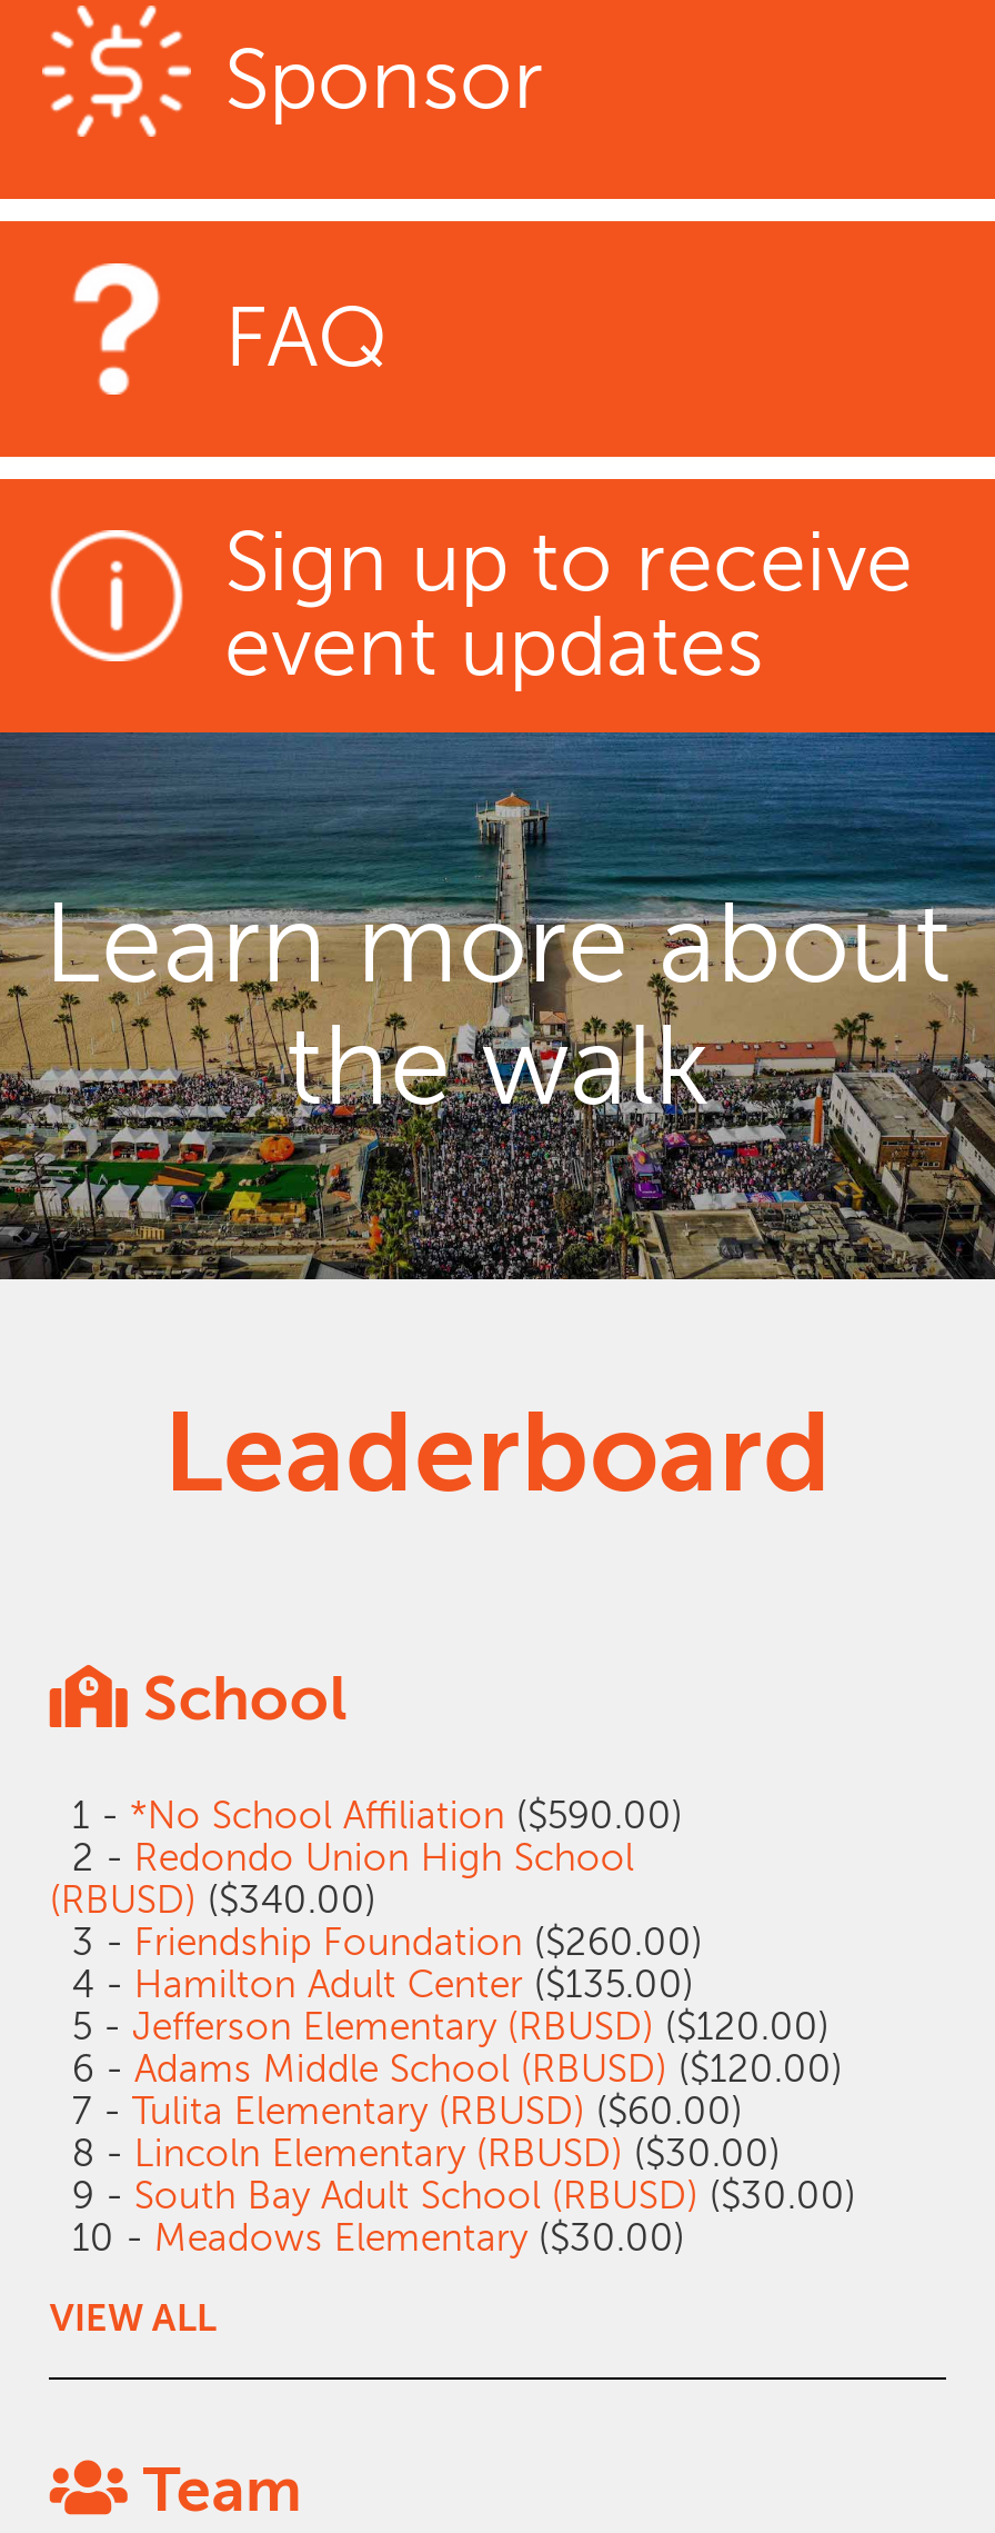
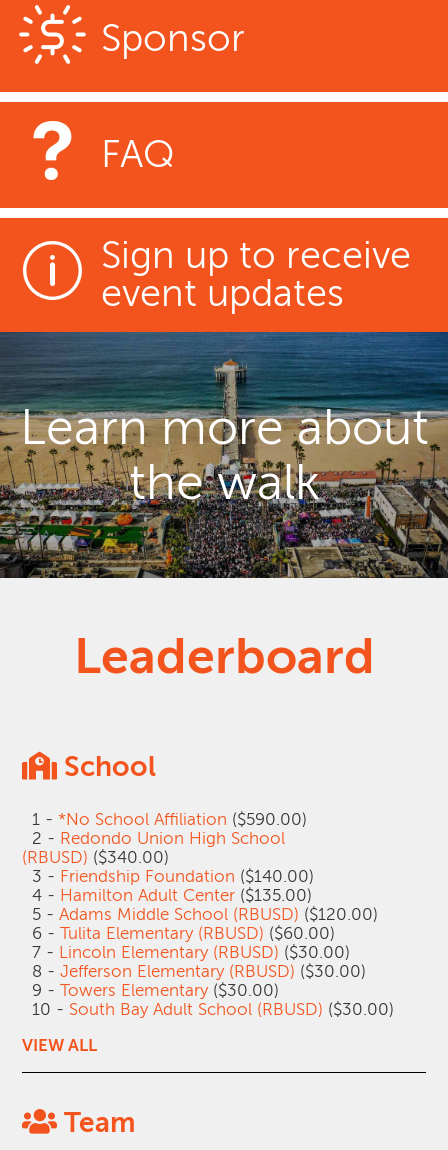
[50,1922,703,1964] 3 - Friendship Foundation ($260.00) -> [22,867,314,886] 3 - Friendship Foundation ($140.00)
[50,2006,856,2260] 5 - Jefferson Elementary (RBUSD) ($120.00) | 6 - Adams Middle School (RBUSD) ($120.00) | 7 - Tulita Elementary (RBUSD) ($60.00) | 8 - Lincoln Elementary (RBUSD) ($30.00) | 9 - South Bay Adult School (RBUSD) ($30.00) | 10 - Meadows Elementary ($30.00) -> [22,905,394,1019] 5 - Adams Middle School (RBUSD) ($120.00) | 6 - Tulita Elementary (RBUSD) ($60.00) | 7 - Lincoln Elementary (RBUSD) ($30.00) | 8 - Jefferson Elementary (RBUSD) ($30.00) | 9 - Towers Elementary ($30.00) | 10 - South Bay Adult School (RBUSD) ($30.00)

